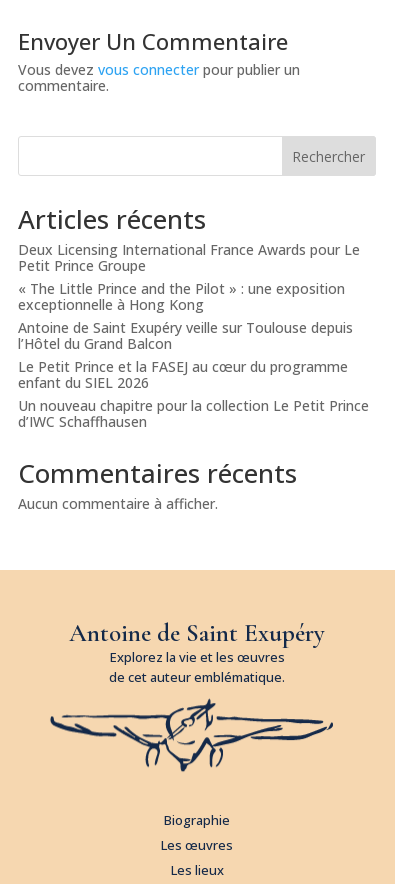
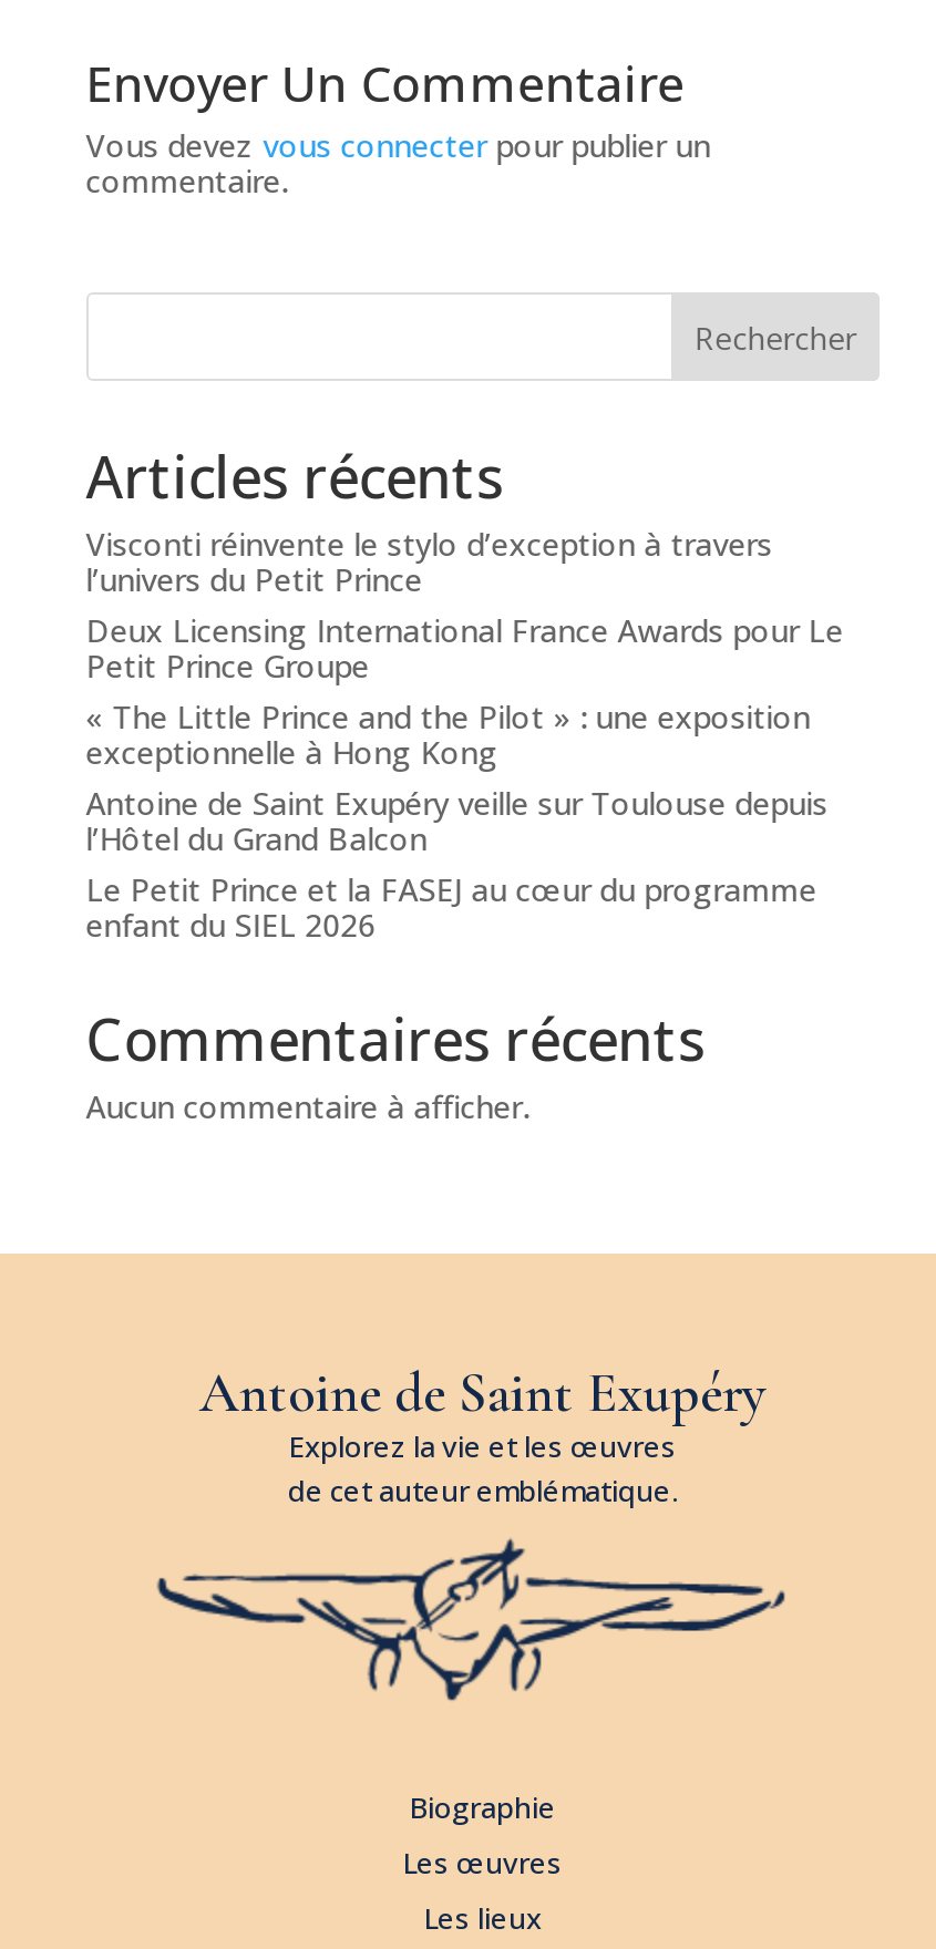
none -> [86,523,773,600] Visconti réinvente le stylo d’exception à travers | l’univers du Petit Prince
moved [18,240,360,392] -> [86,609,844,946]: Deux Licensing International France Awards pour Le | Petit Prince Groupe | « The Little Prince and the Pilot » : une exposition | exceptionnelle à Hong Kong | Antoine de Saint Exupéry veille sur Toulouse depuis | l’Hôtel du Grand Balcon | Le Petit Prince et la FASEJ au cœur du programme | enfant du SIEL 2026
[18,396,369,431] Un nouveau chapitre pour la collection Le Petit Prince | d’IWC Schaffhausen -> none

